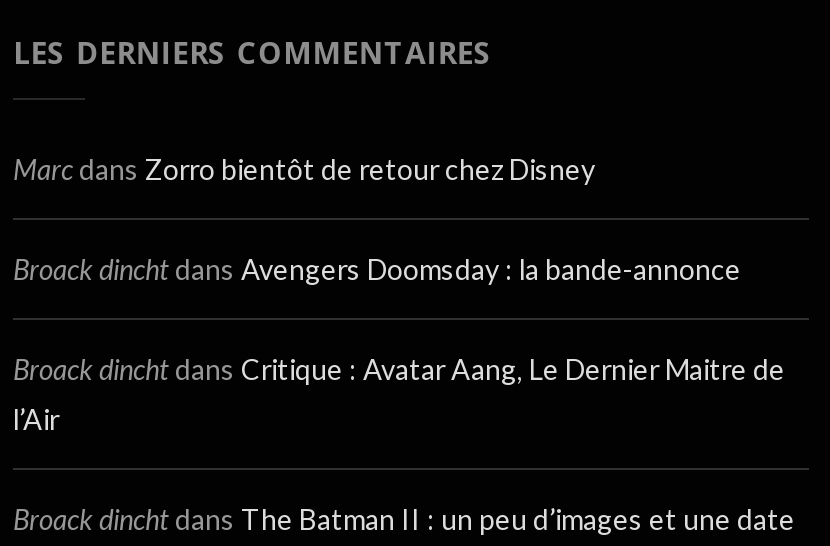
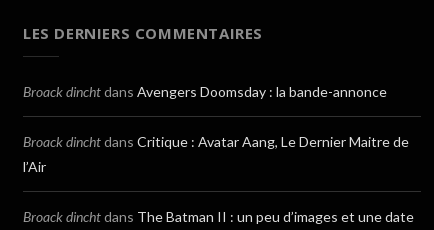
[13,152,595,186] Marc dans Zorro bientôt de retour chez Disney -> none

